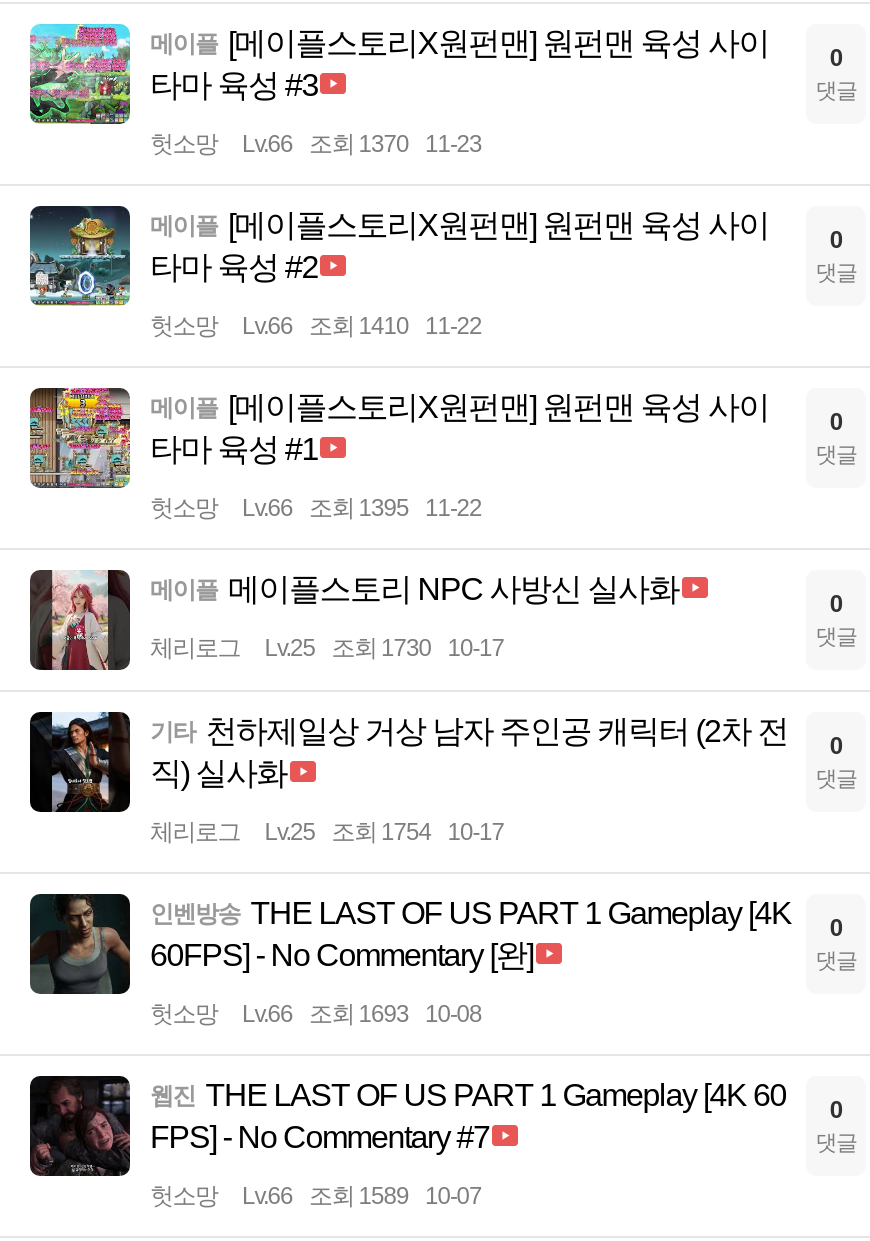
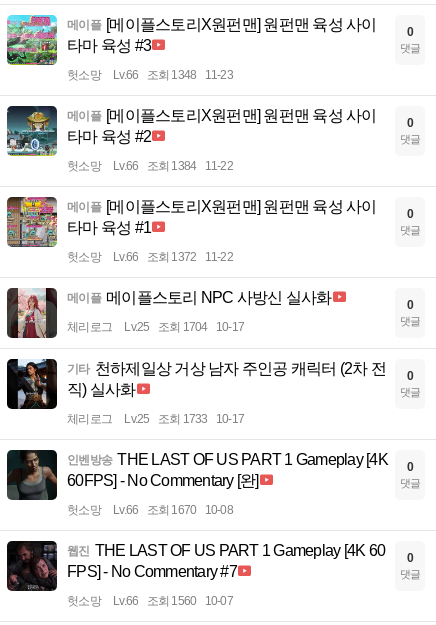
[150,130,482,158] 헛소망 Lv.66 조회 1370 11-23 -> [67,68,233,82] 헛소망 Lv.66 조회 1348 11-23
[150,312,482,340] 헛소망 Lv.66 조회 1410 11-22 -> [67,159,233,173] 헛소망 Lv.66 조회 1384 11-22
[150,494,482,522] 헛소망 Lv.66 조회 1395 11-22 -> [67,250,233,264] 헛소망 Lv.66 조회 1372 11-22
[150,634,504,662] 체리로그 Lv.25 조회 1730 10-17 -> [67,320,244,334] 체리로그 Lv.25 조회 1704 10-17
[150,818,504,846] 체리로그 Lv.25 조회 1754 10-17 -> [67,412,244,426] 체리로그 Lv.25 조회 1733 10-17
[150,1000,482,1028] 헛소망 Lv.66 조회 1693 10-08 -> [67,503,233,517] 헛소망 Lv.66 조회 1670 10-08
[150,1182,482,1210] 헛소망 Lv.66 조회 1589 10-07 -> [67,594,233,608] 헛소망 Lv.66 조회 1560 10-07

